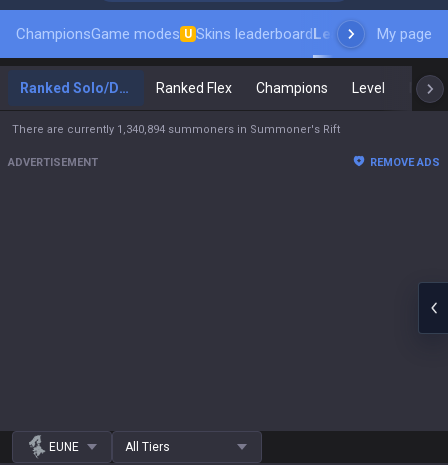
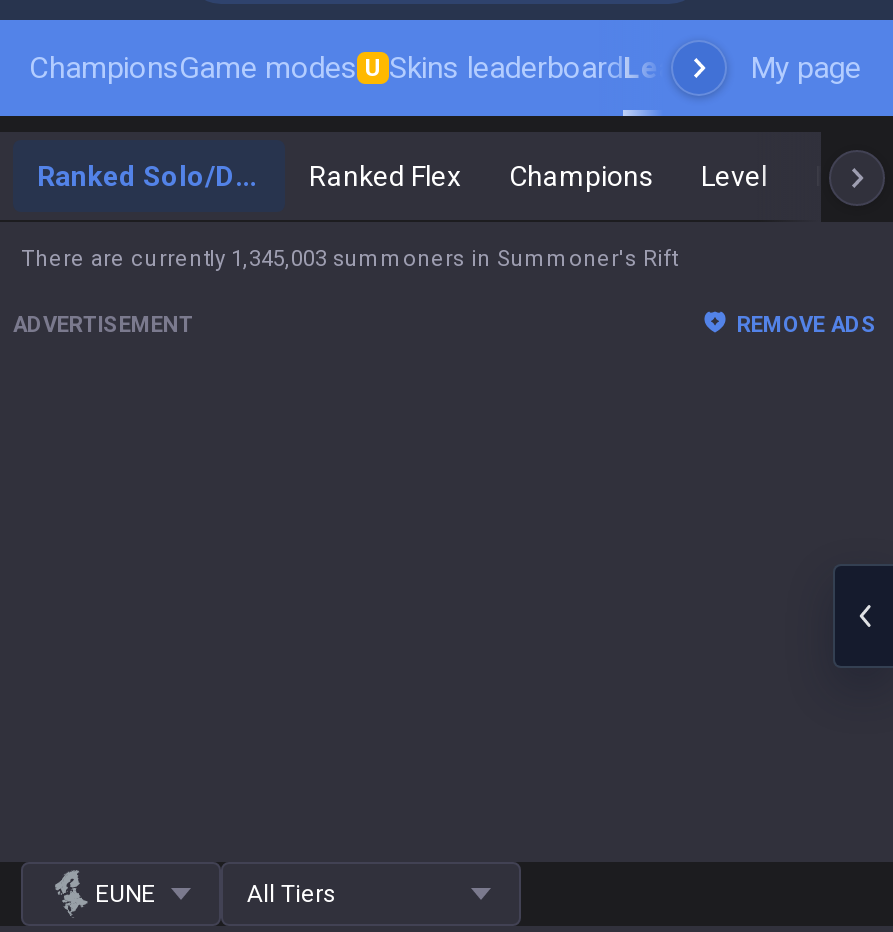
[12,123,340,136] There are currently 1,340,894 summoners in Summoner's Rift -> [21,246,677,272] There are currently 1,345,003 summoners in Summoner's Rift

